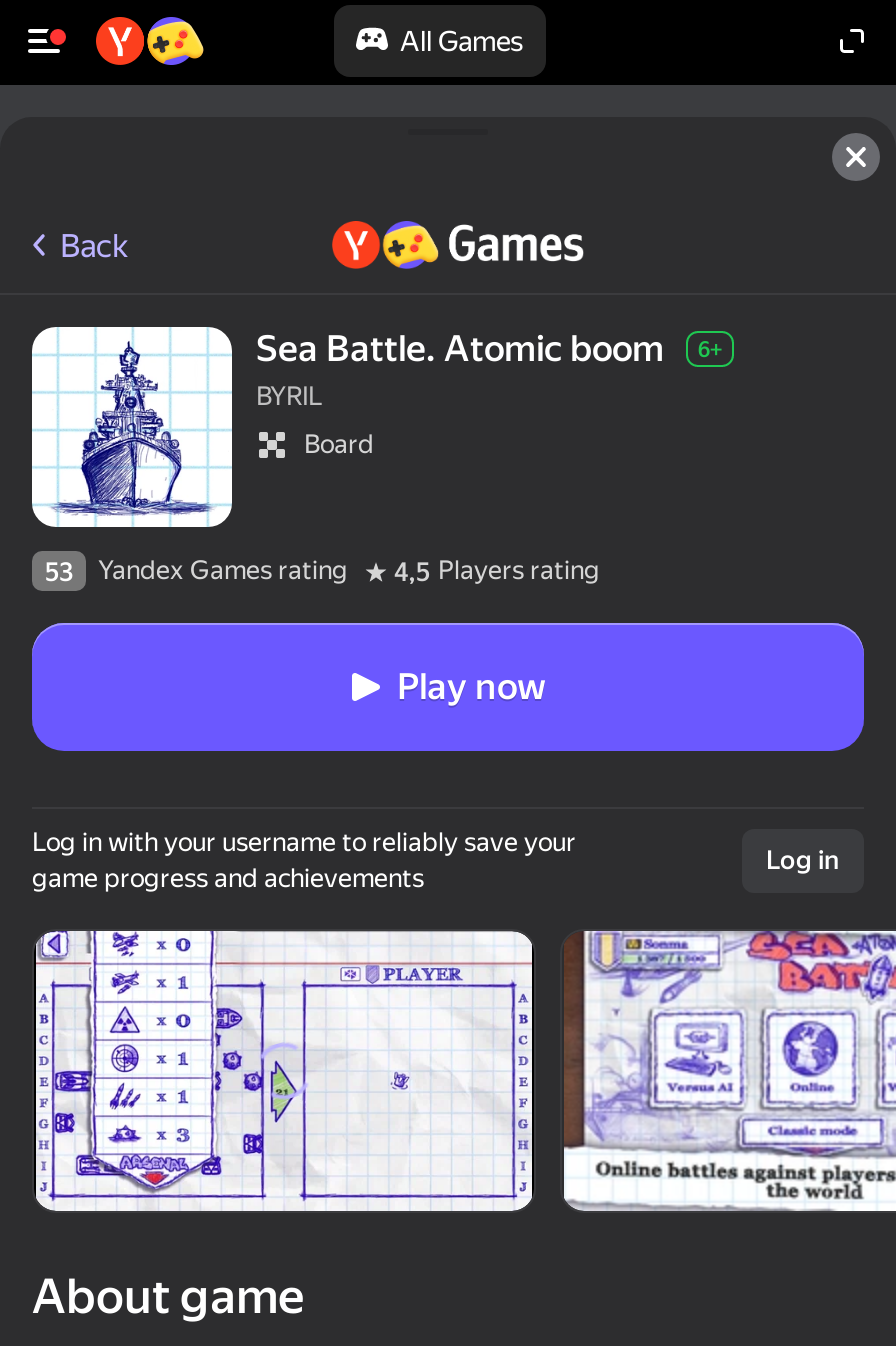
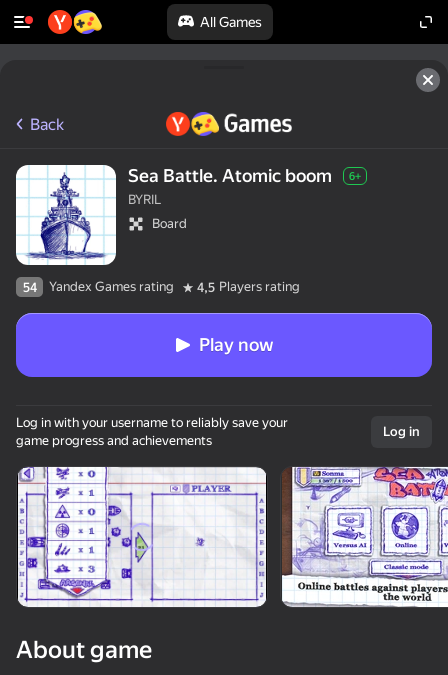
[45,555,600,586] 53 Yandex Games rating 4,5 Players rating -> [22,279,300,294] 54 Yandex Games rating 4,5 Players rating

